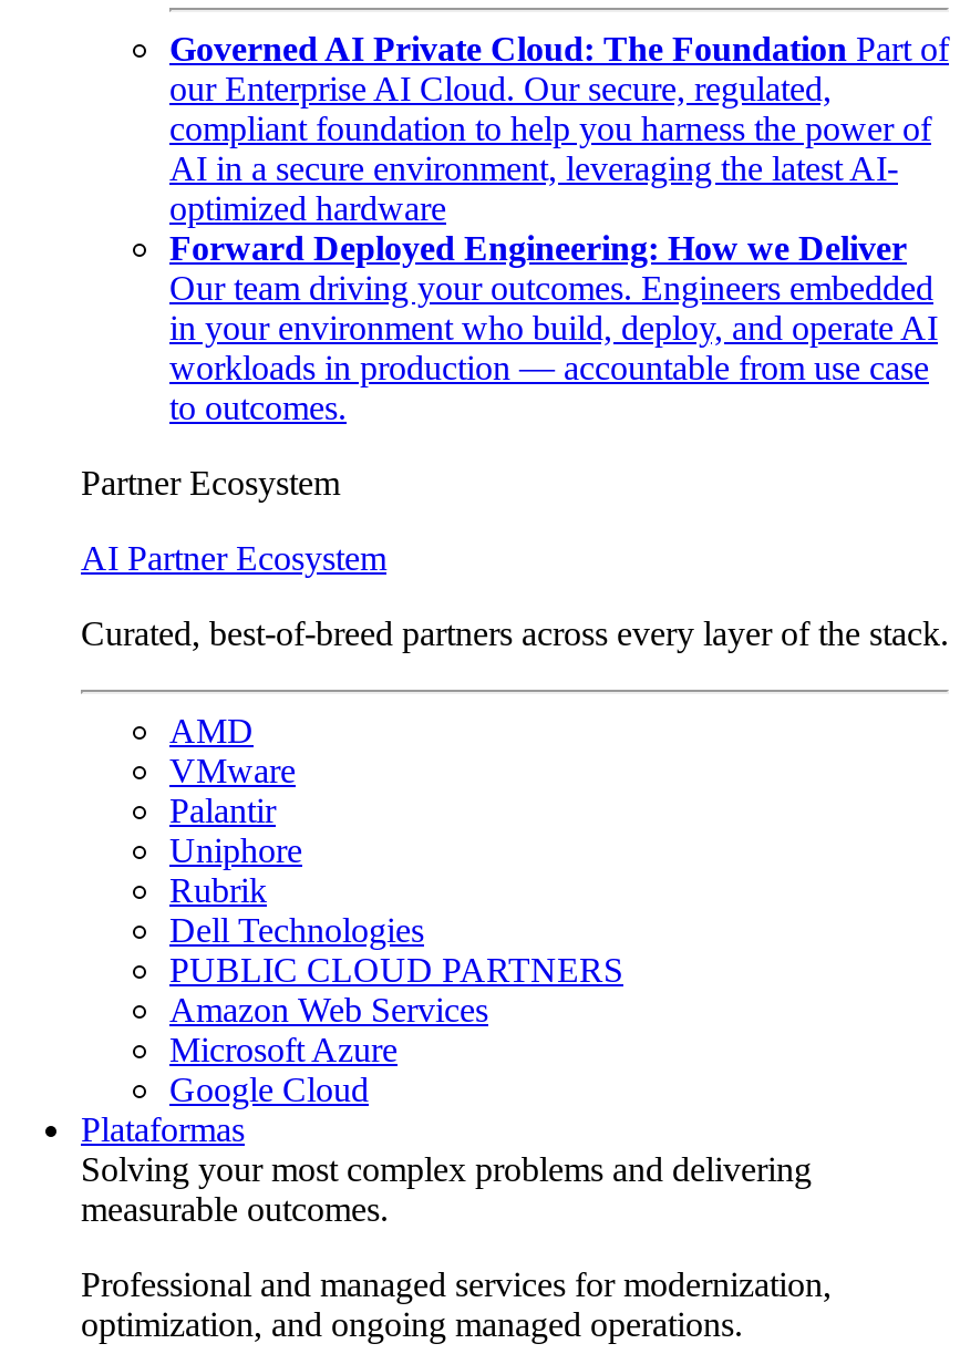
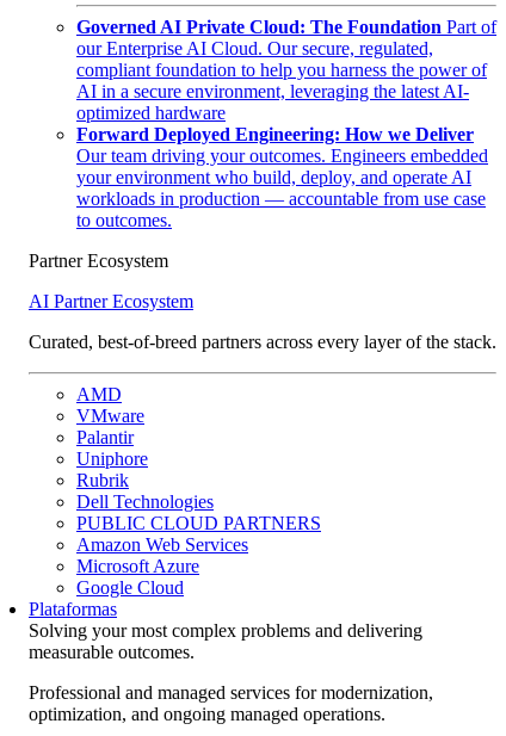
[169,309,938,347] in your environment who build, deploy, and operate AI -> [76,167,471,188] your environment who build, deploy, and operate AI

